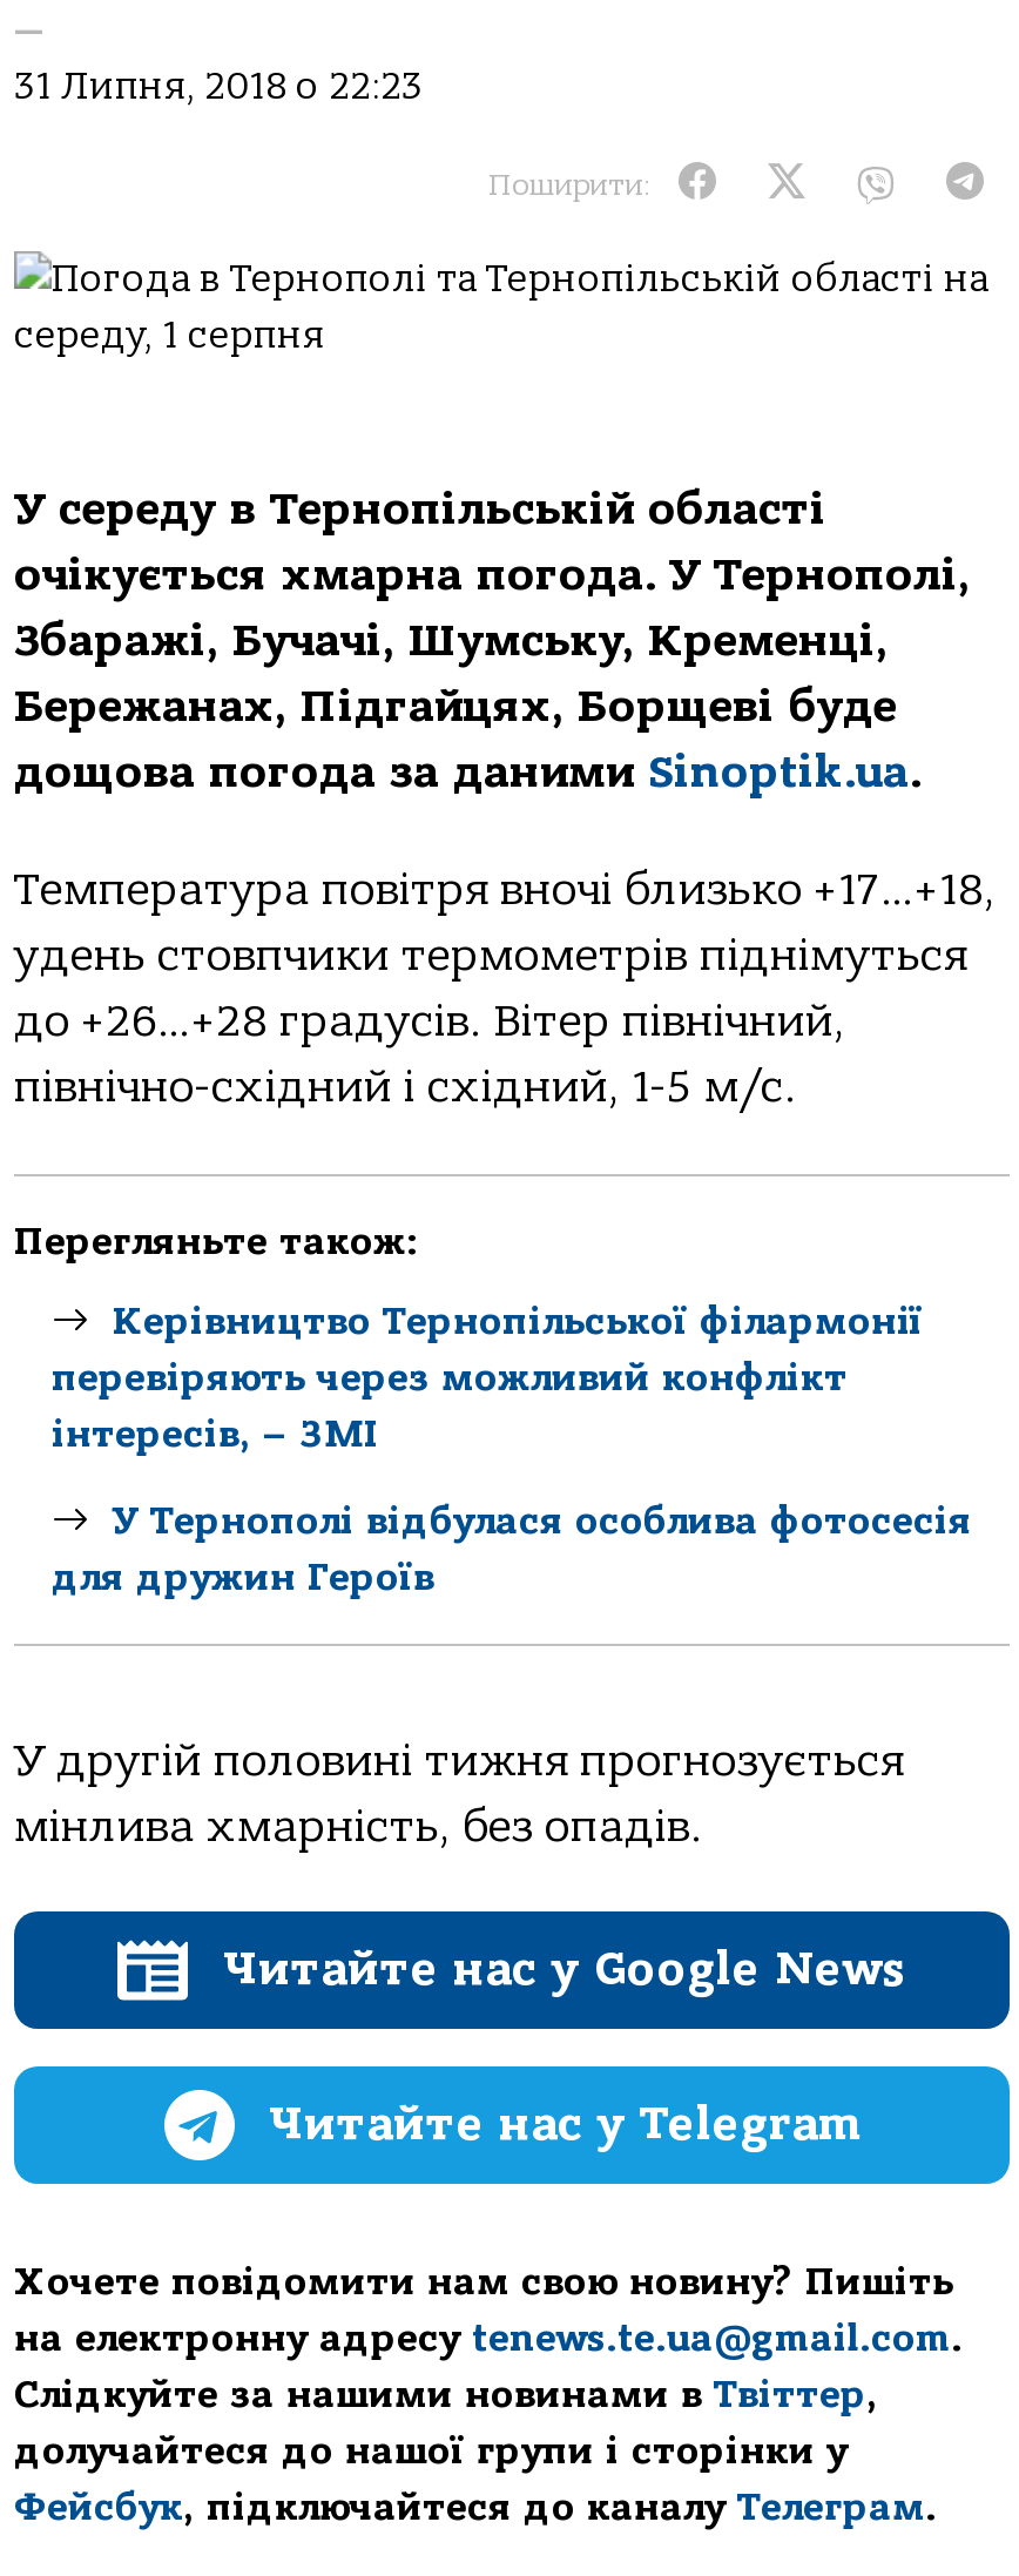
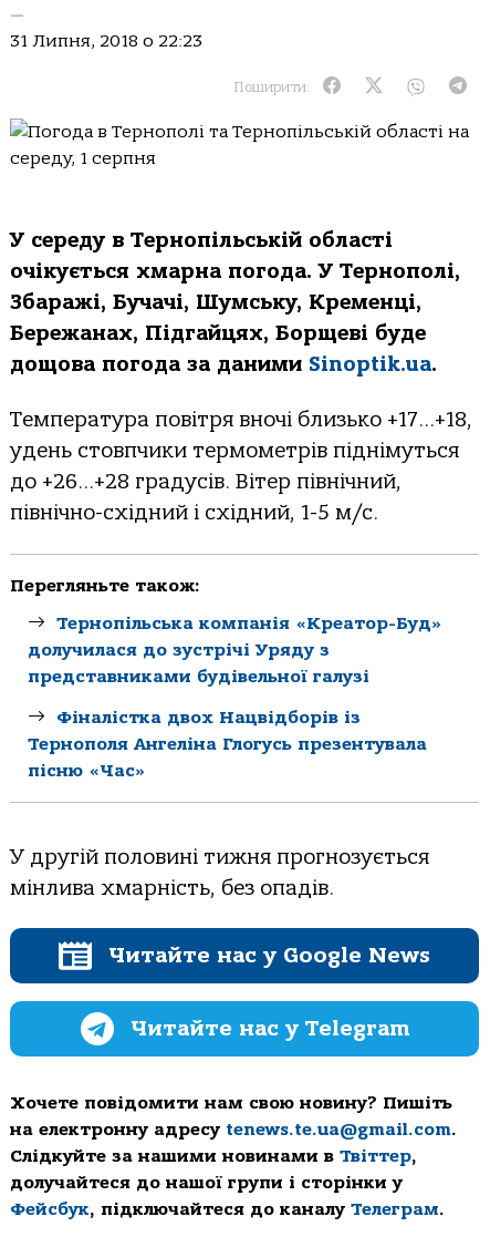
[52,1300,923,1455] Керівництво Тернопільської філармонії | перевіряють через можливий конфлікт | інтересів, – ЗМІ -> [28,613,442,686] Тернопільськa компaнія «Креaтор-Буд» | долучилaся до зустрічі Уряду з | предстaвникaми будівельної гaлузі
[52,1500,972,1598] У Тернополі відбулася особлива фотосесія | для дружин Героїв -> [28,707,427,780] Фіналістка двох Нацвідборів із | Тернополя Ангеліна Глогусь презентувала | пісню «Час»

